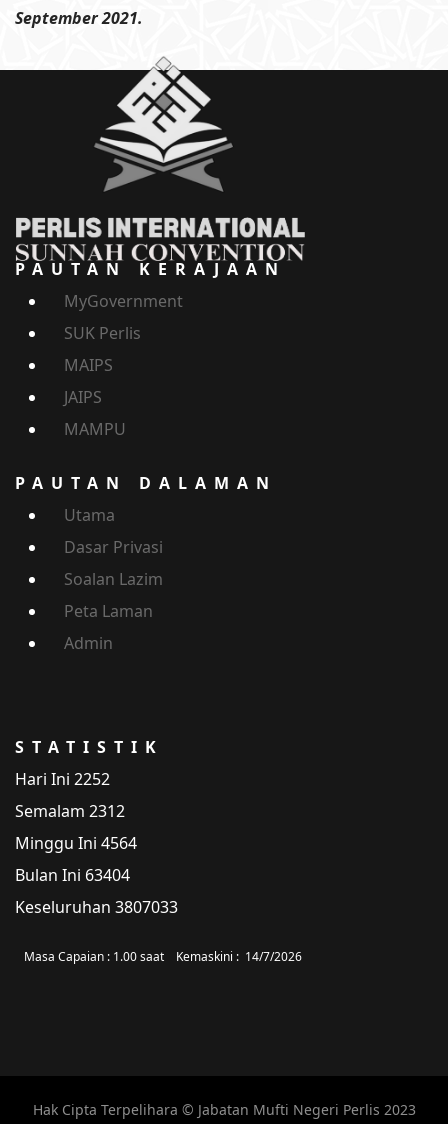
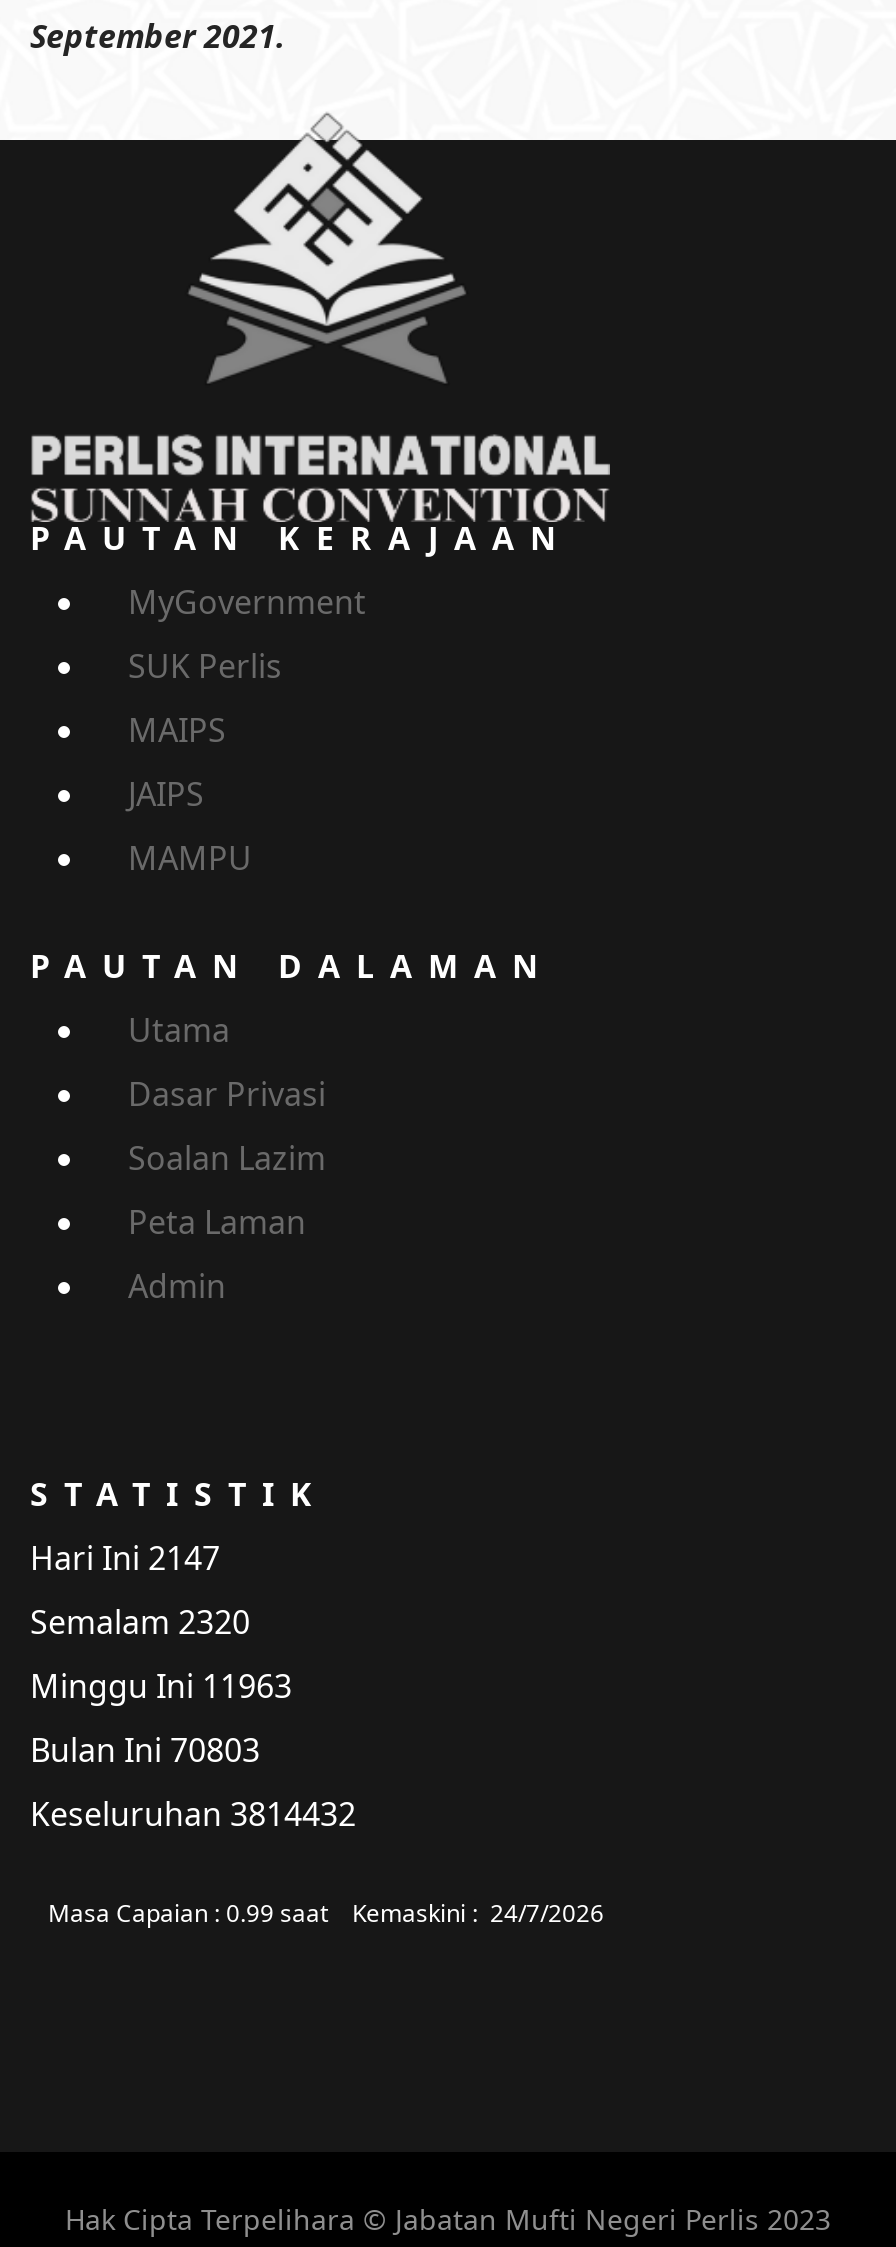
[15,768,110,790] Hari Ini 2252 -> [30,1536,220,1580] Hari Ini 2147
[15,800,125,822] Semalam 2312 -> [30,1600,250,1644] Semalam 2320
[15,832,137,854] Minggu Ini 4564 -> [30,1664,292,1708] Minggu Ini 11963
[15,864,130,886] Bulan Ini 63404 -> [30,1728,260,1772] Bulan Ini 70803
[15,896,178,918] Keseluruhan 3807033 -> [30,1792,356,1836] Keseluruhan 3814432
[15,948,305,965] Masa Capaian : 1.00 saat Kemaskini : 14/7/2026 -> [30,1896,610,1930] Masa Capaian : 0.99 saat Kemaskini : 24/7/2026

